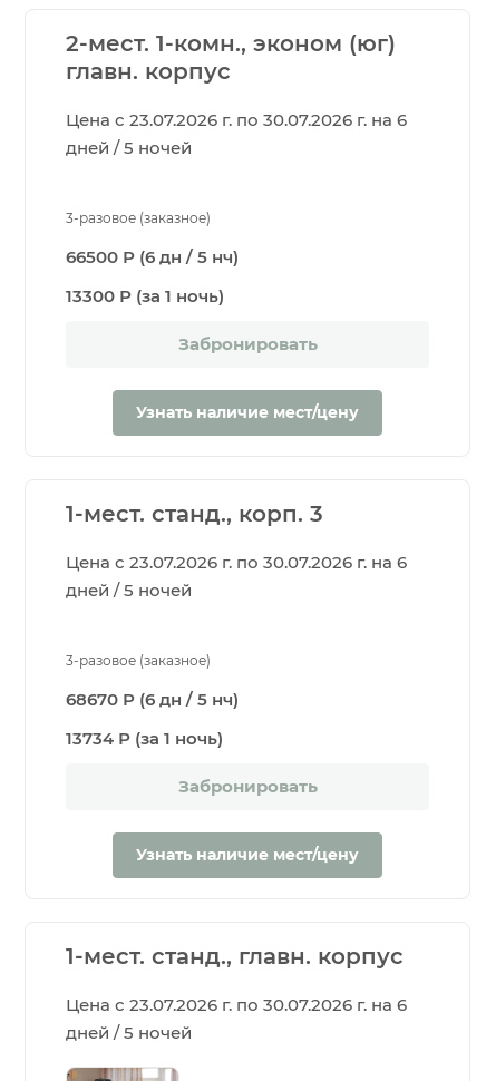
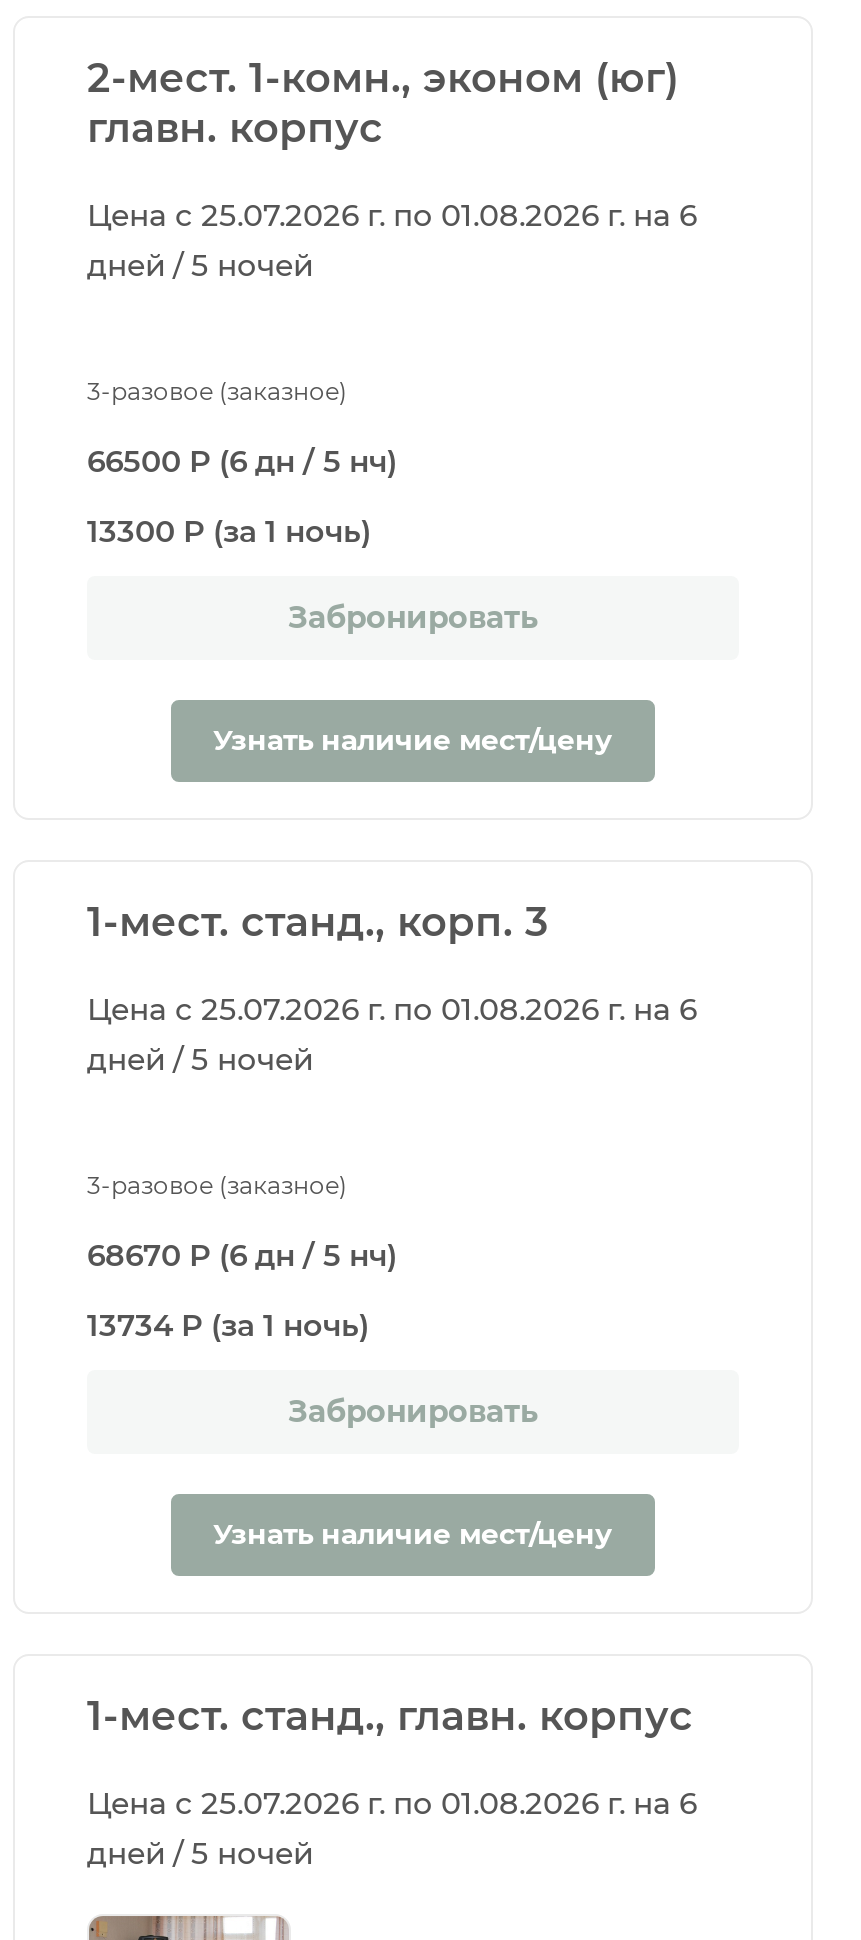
[66,109,407,130] Цена с 23.07.2026 г. по 30.07.2026 г. на 6 -> [87,196,697,234] Цена с 25.07.2026 г. по 01.08.2026 г. на 6
[66,551,407,573] Цена с 23.07.2026 г. по 30.07.2026 г. на 6 -> [87,990,697,1028] Цена с 25.07.2026 г. по 01.08.2026 г. на 6
[66,994,407,1015] Цена с 23.07.2026 г. по 30.07.2026 г. на 6 -> [87,1784,697,1822] Цена с 25.07.2026 г. по 01.08.2026 г. на 6

